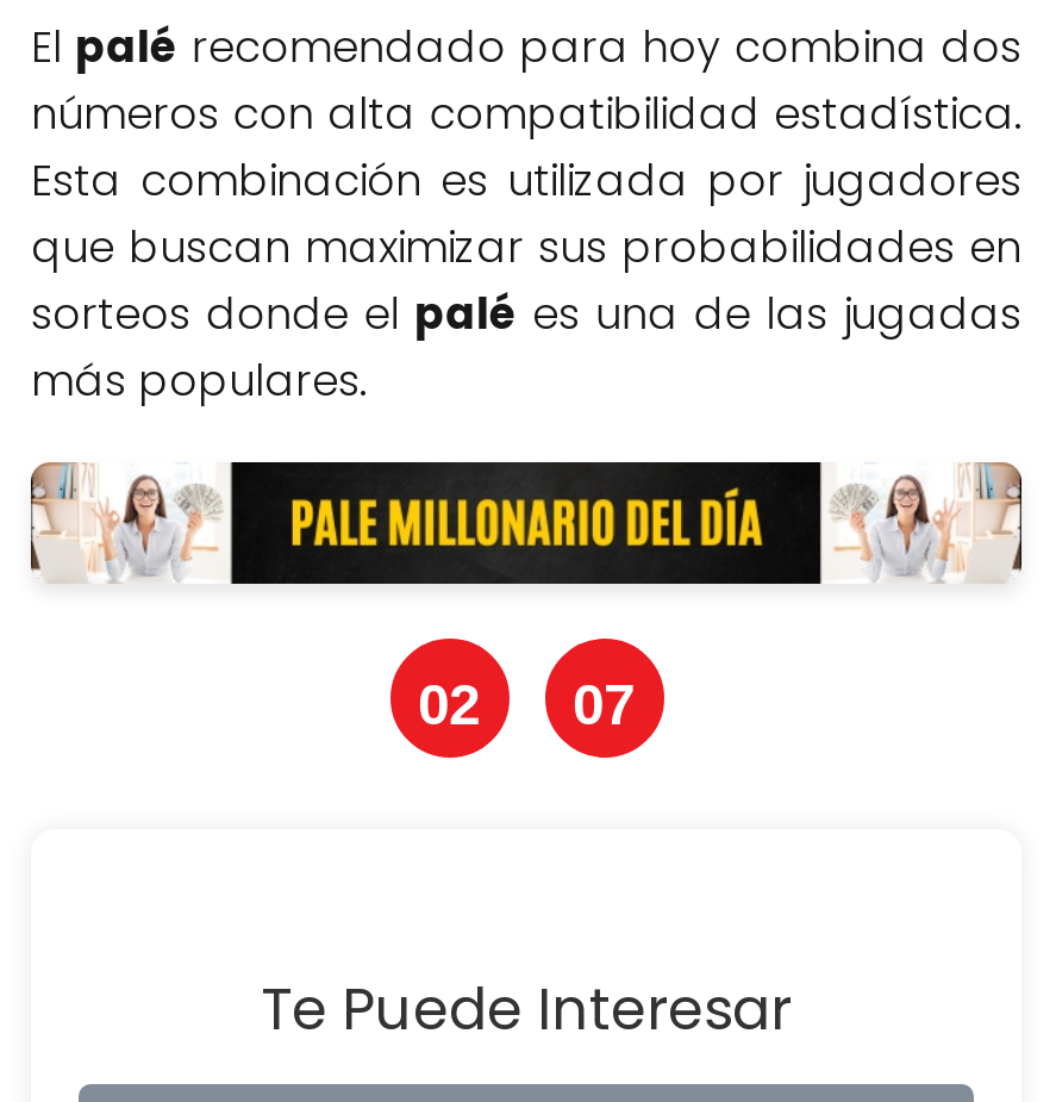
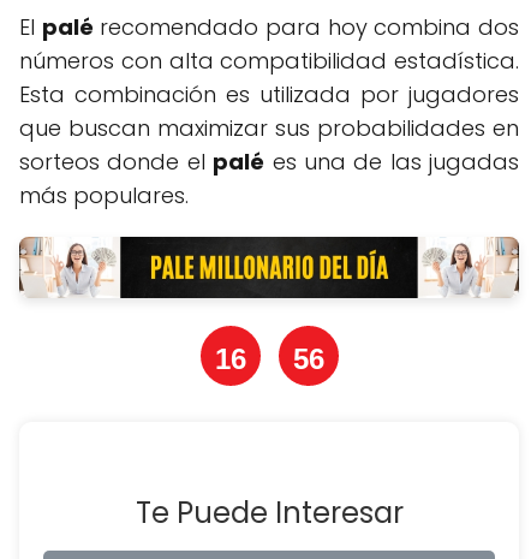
[418,672,480,736] 02 -> [214,343,246,375] 16
[573,672,635,736] 07 -> [293,343,324,375] 56

